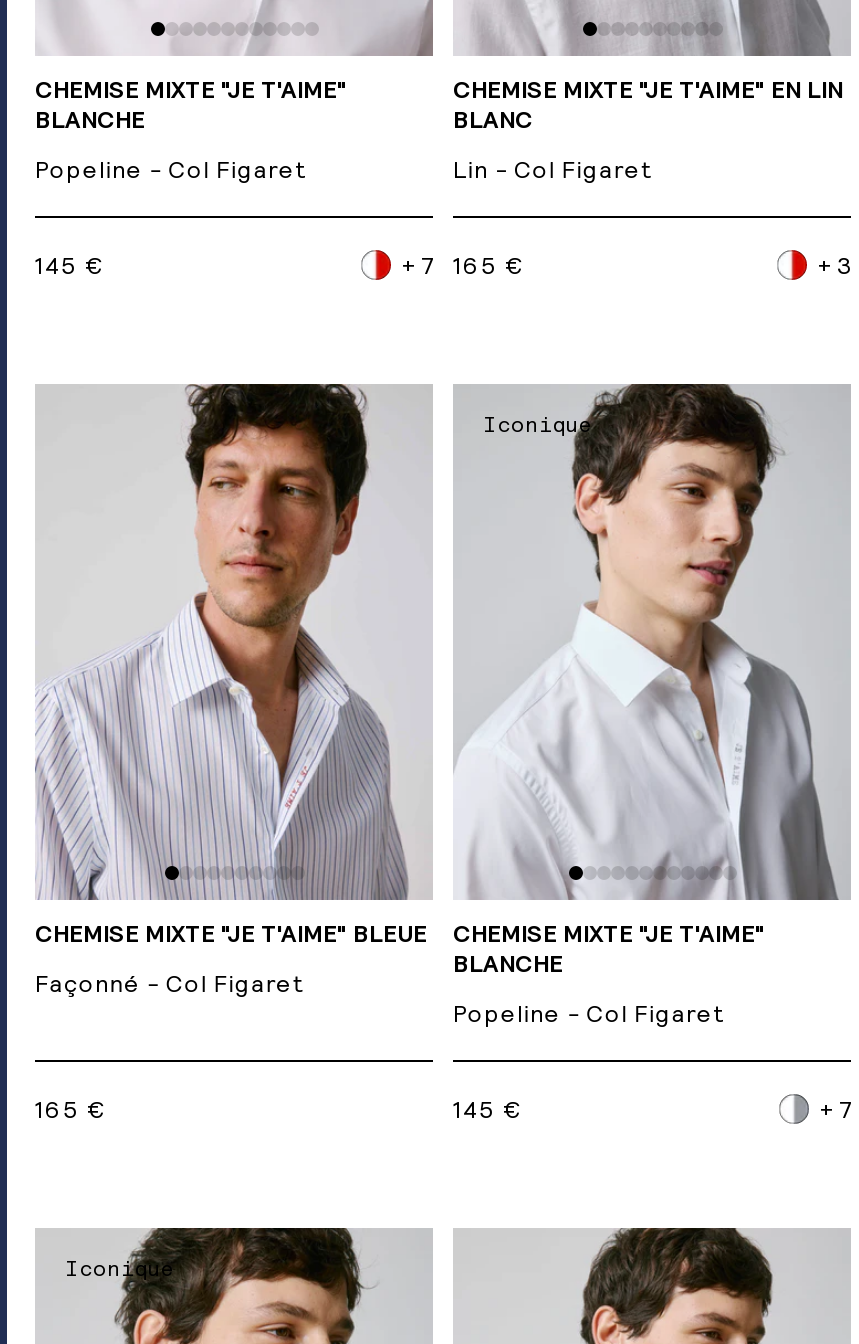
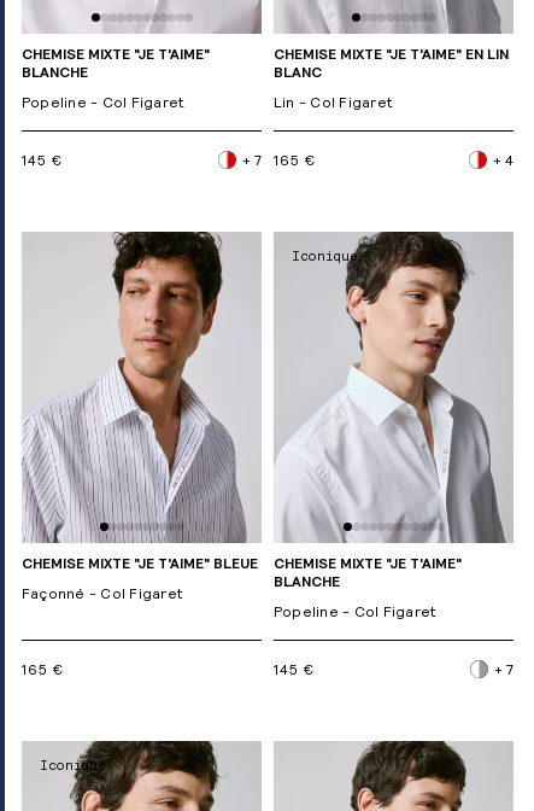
[817,250,851,282] + 3 -> [493,151,514,170] + 4

